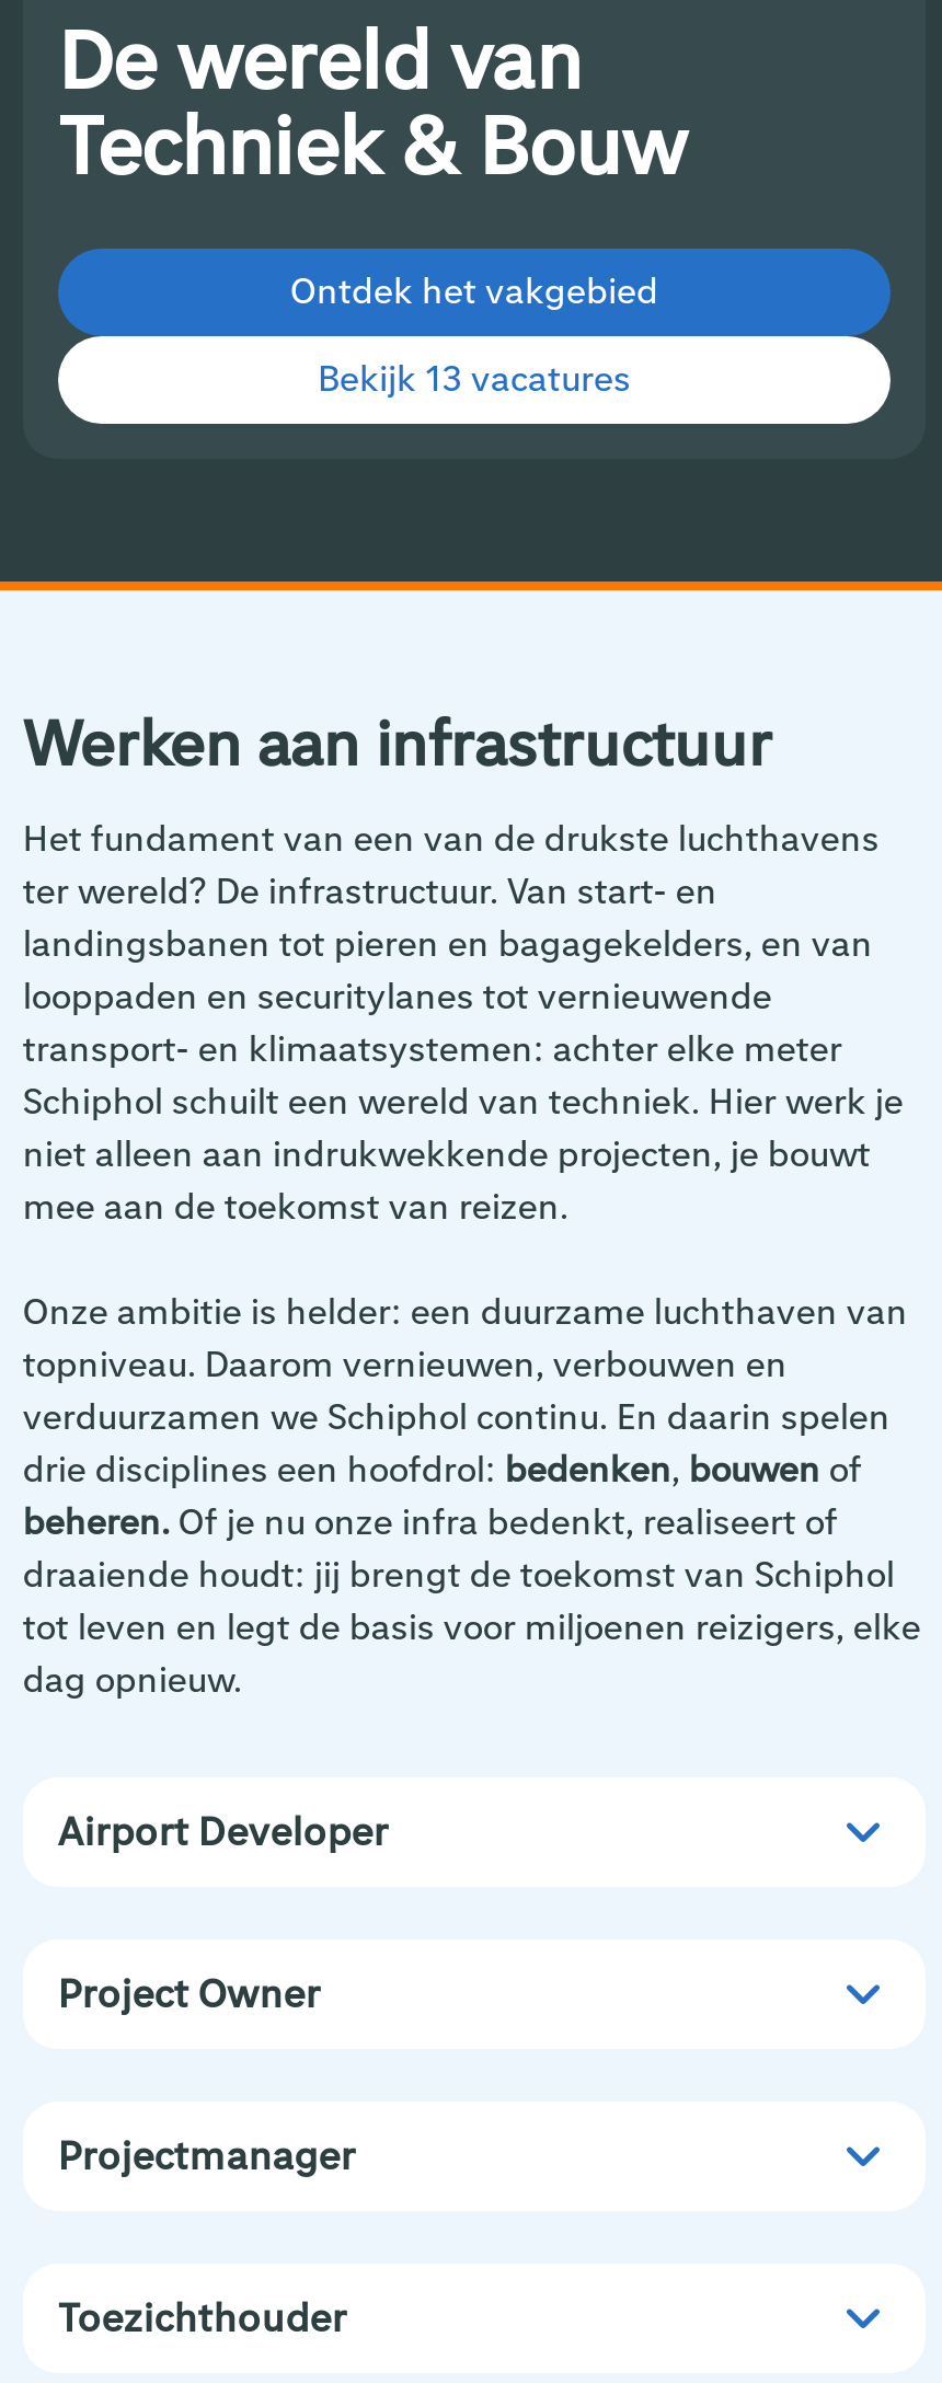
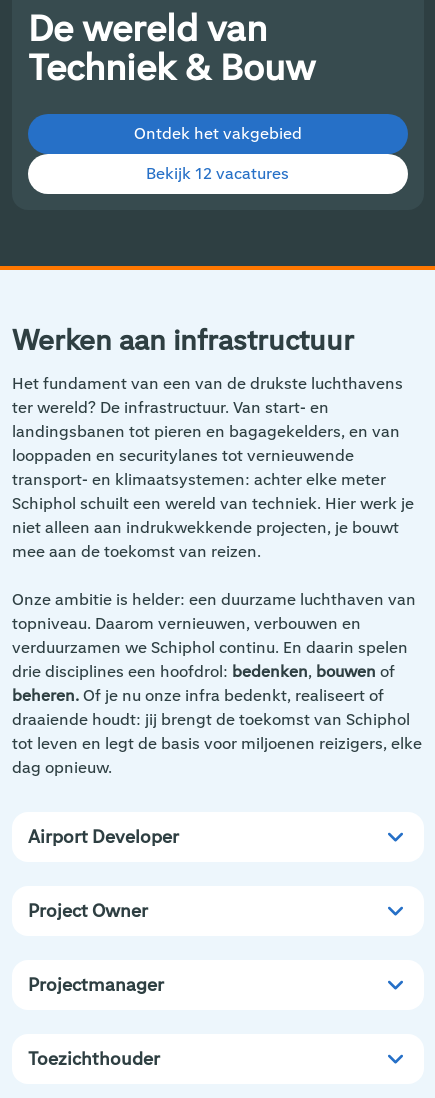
[318,356,631,402] Bekijk 13 vacatures -> [146,163,289,184] Bekijk 12 vacatures

